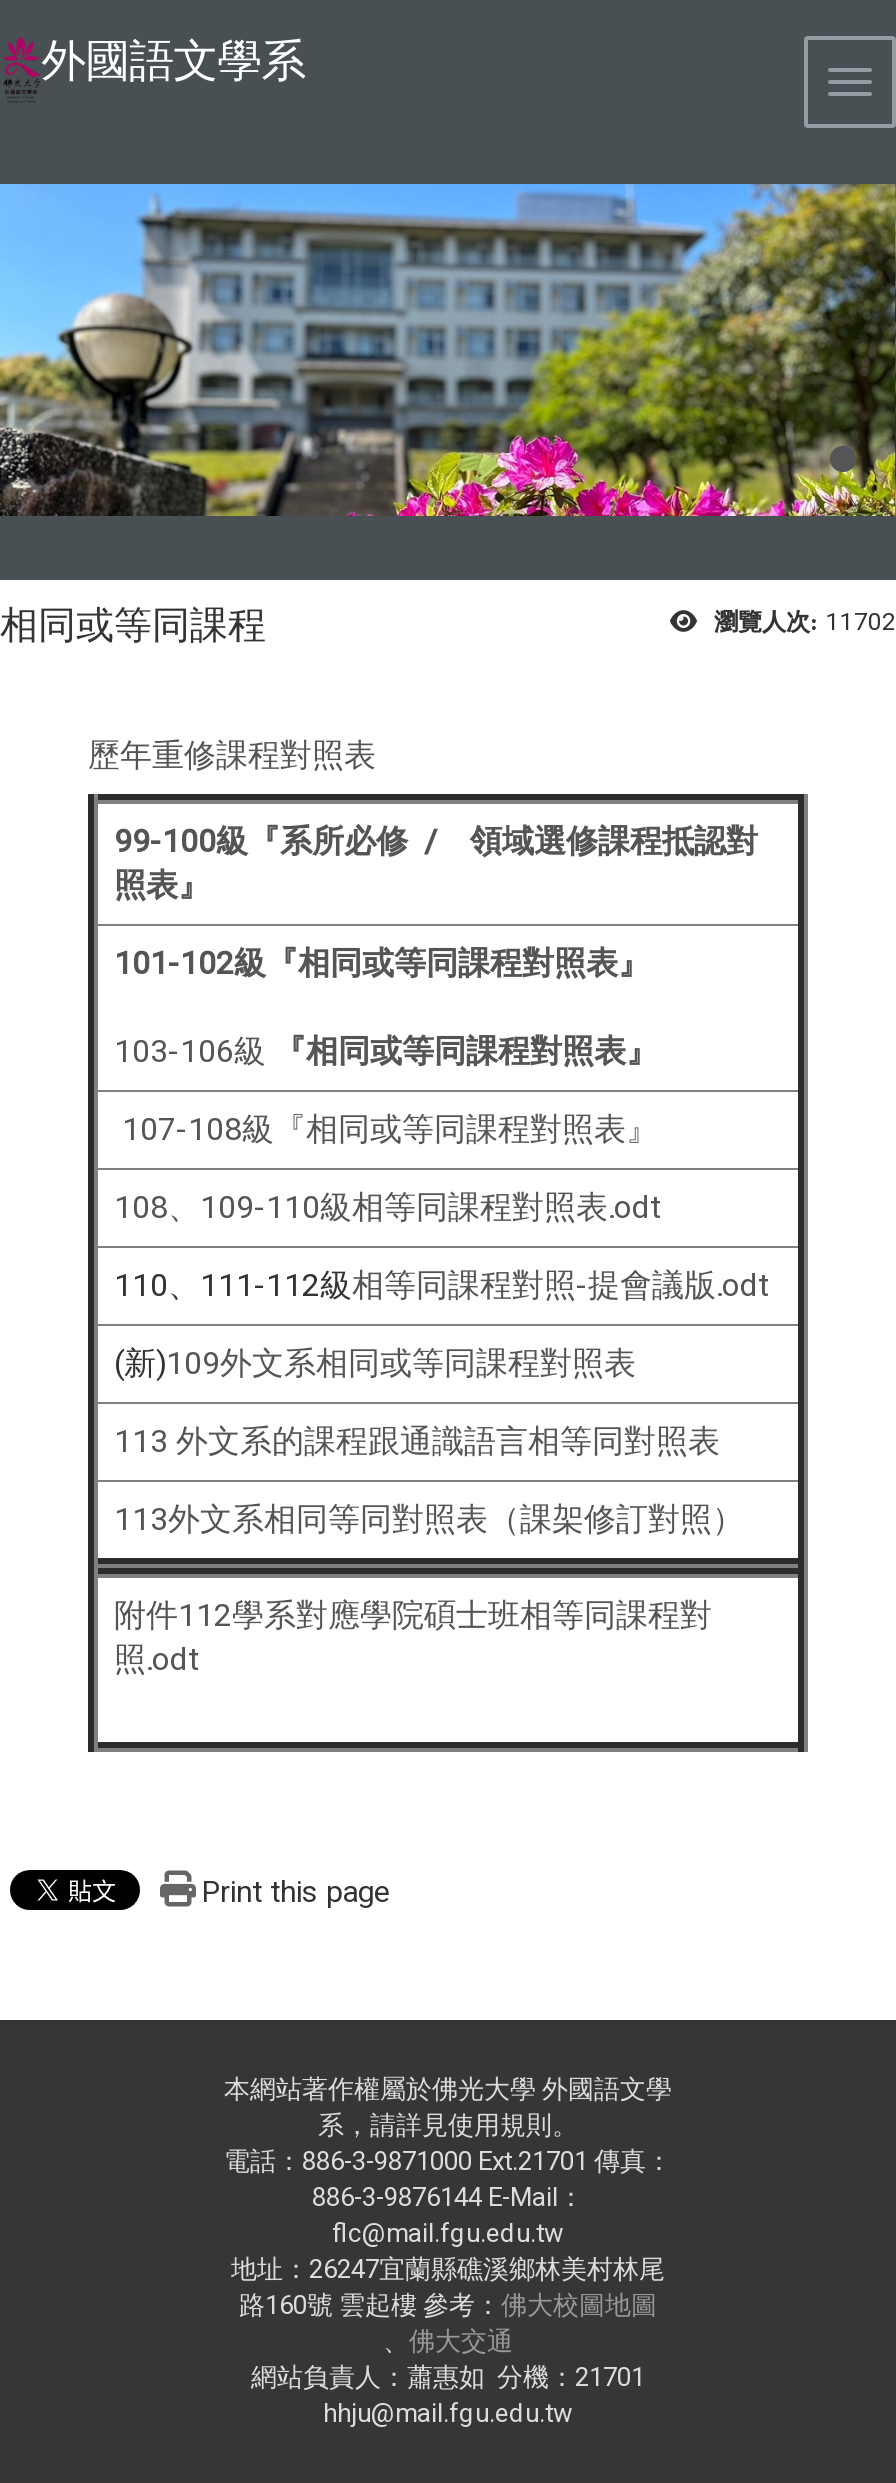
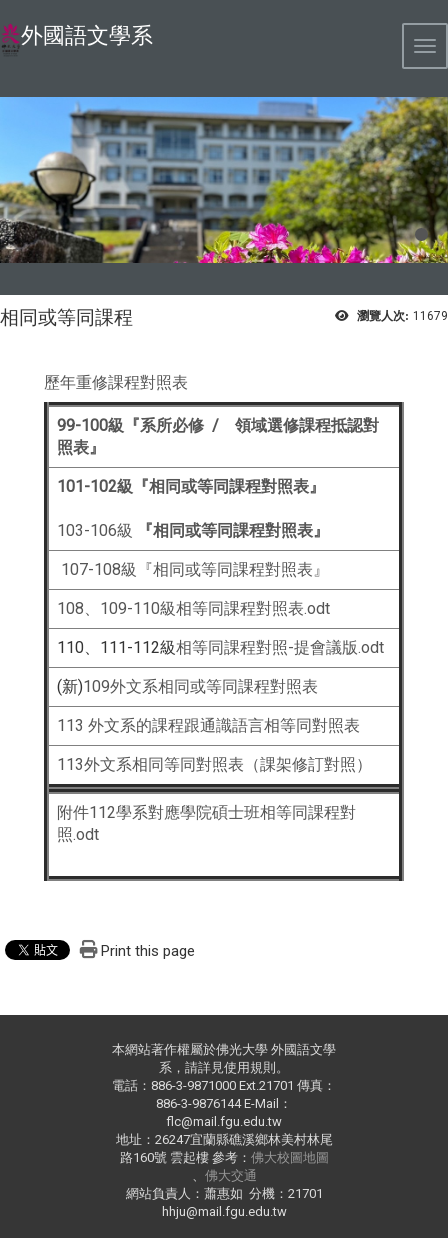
[714,609,896,637] 瀏覽人次: 11702 -> [357,309,448,323] 瀏覽人次: 11679

